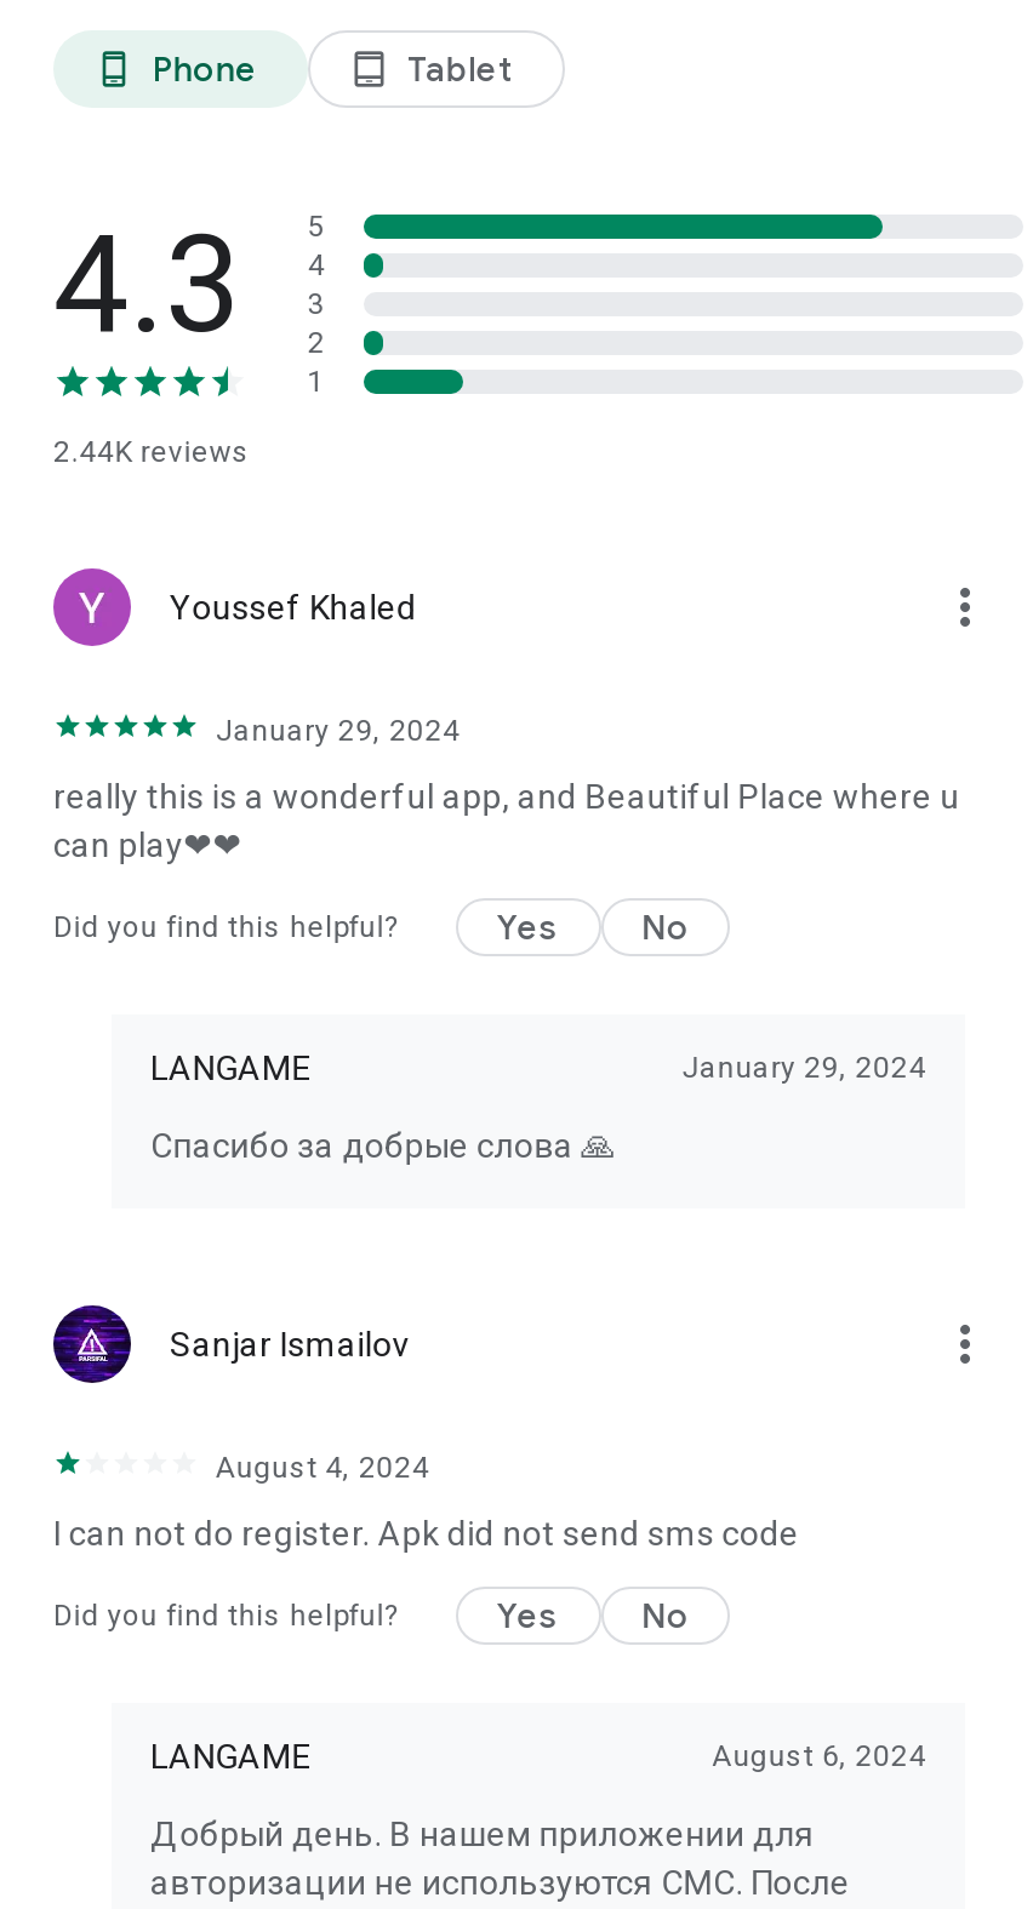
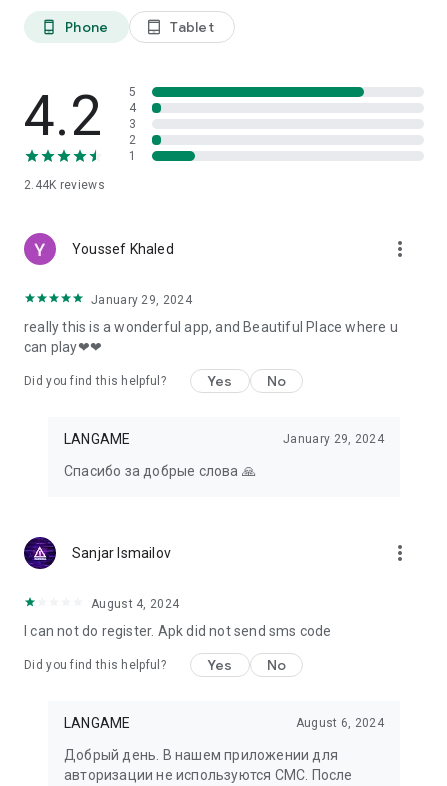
[53,205,325,365] 4.3 5 4 3 2 -> [24,83,136,149] 4.2 5 4 3 2

